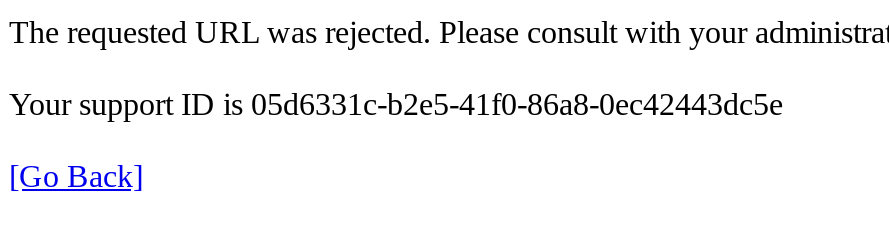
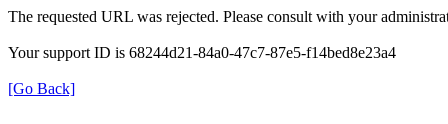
[9,87,783,121] Your support ID is 05d6331c-b2e5-41f0-86a8-0ec42443dc5e -> [8,44,396,61] Your support ID is 68244d21-84a0-47c7-87e5-f14bed8e23a4

